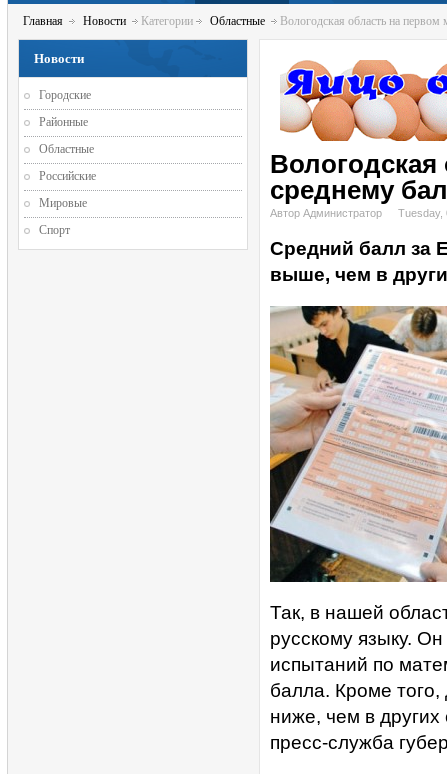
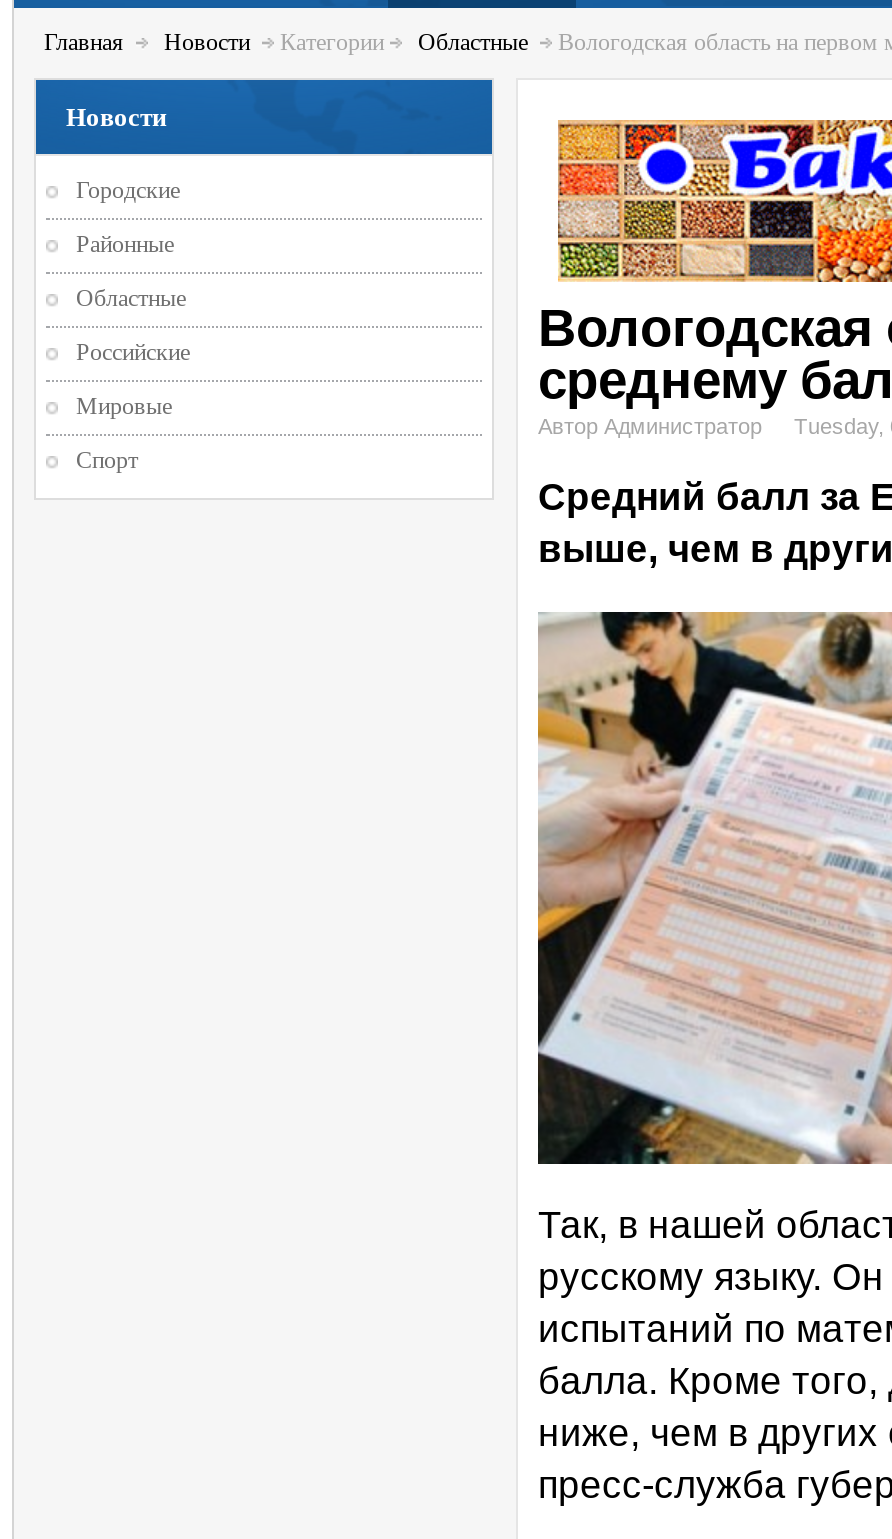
[280,60,444,141] [image] -> [556,118,886,284] [image]

